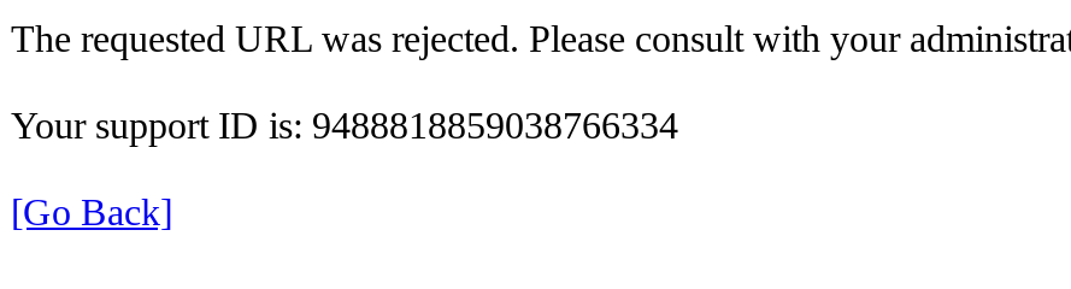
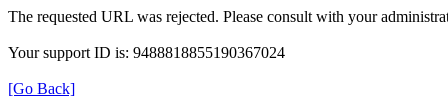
[11,105,678,146] Your support ID is: 9488818859038766334 -> [8,44,285,61] Your support ID is: 9488818855190367024

